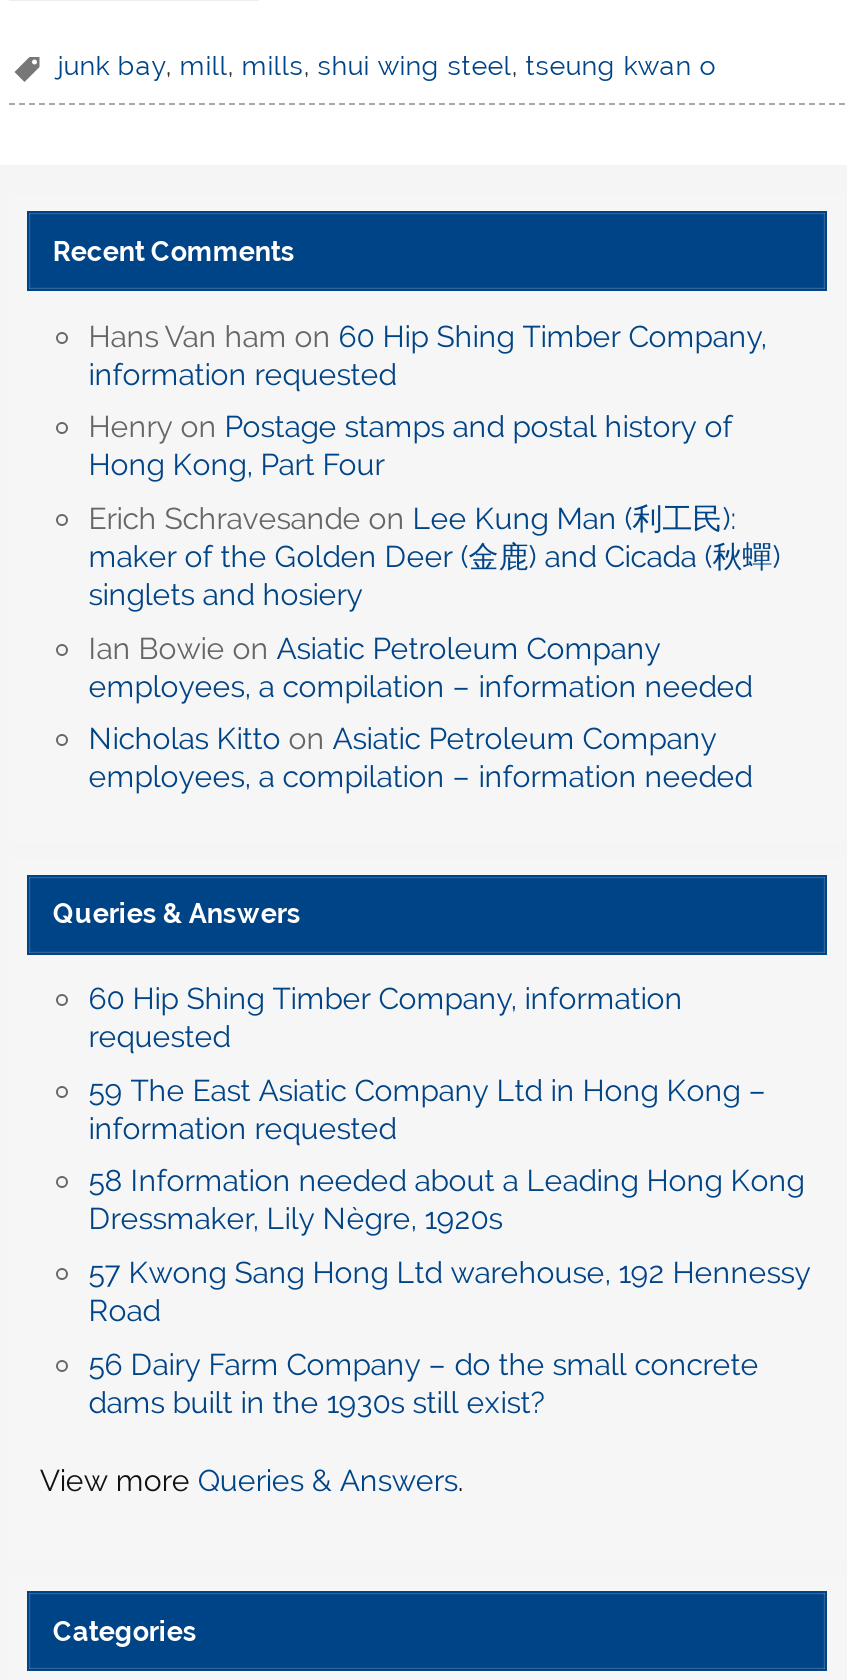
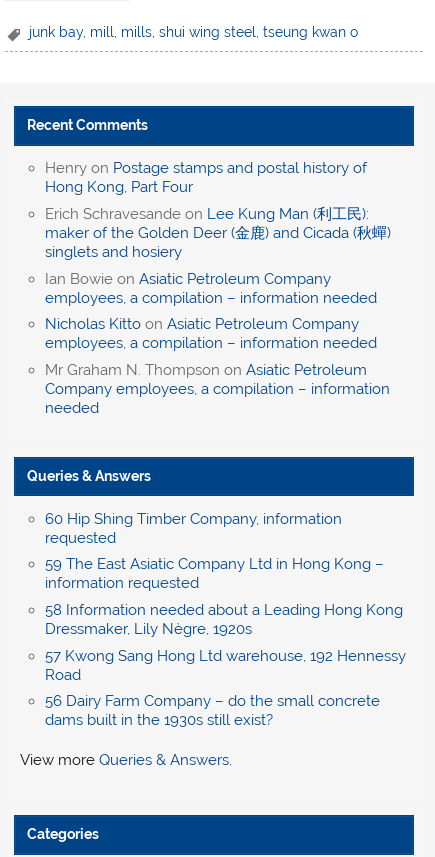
[88,319,766,393] Hans Van ham on 60 Hip Shing Timber Company, | information requested -> none
moved [88,410,780,796] -> [45,159,391,352]: Henry on Postage stamps and postal history of | Hong Kong, Part Four | Erich Schravesande on Lee Kung Man (利工民): | ... | Nicholas Kitto on Asiatic Petroleum Company | employees, a compilation – information needed
none -> [45,361,390,417] Mr Graham N. Thompson on Asiatic Petroleum | Company employees, a compilation – information | needed

